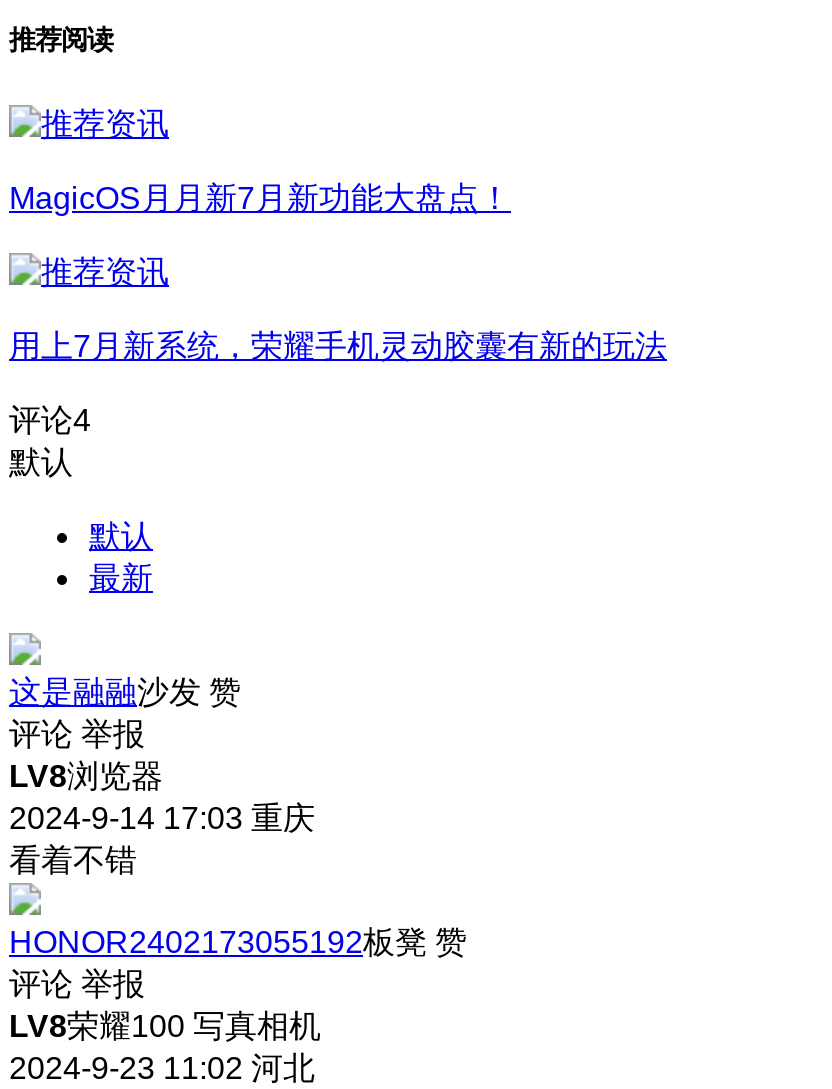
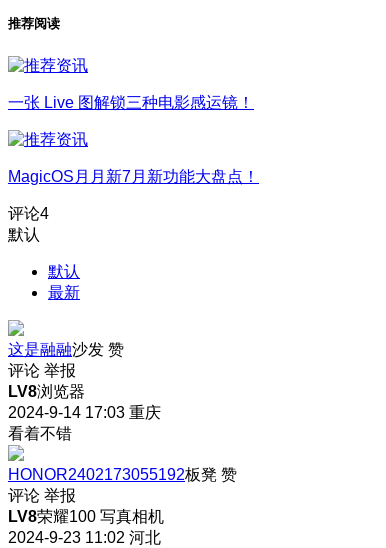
none -> [8,94,254,111] 一张 Live 图解锁三种电影感运镜！
moved [9,180,511,214] -> [8,168,259,185]: MagicOS月月新7月新功能大盘点！
[9,328,667,362] 用上7月新系统，荣耀手机灵动胶囊有新的玩法 -> none

